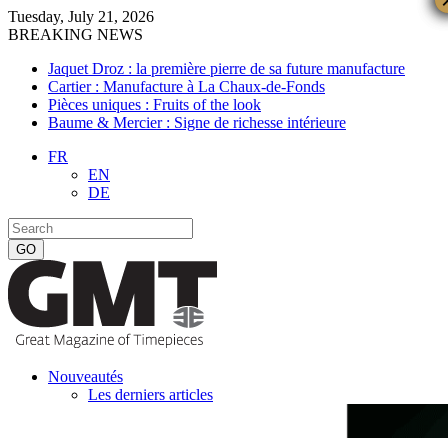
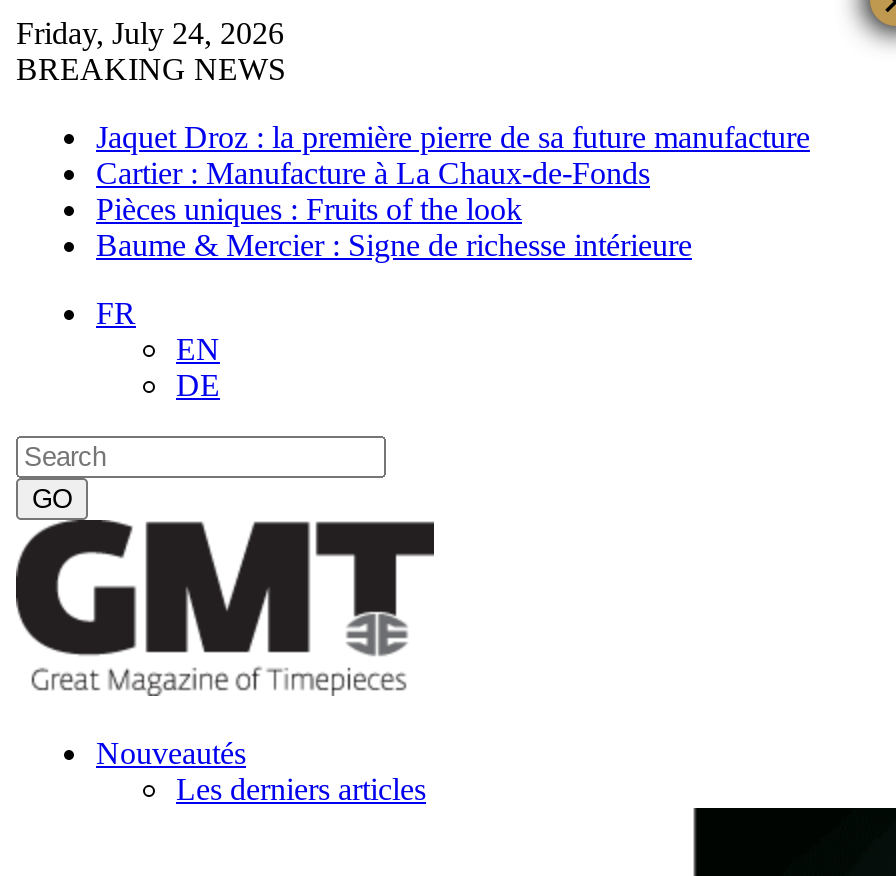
[8,8,154,25] Tuesday, July 21, 2026 -> [16,16,284,50] Friday, July 24, 2026

